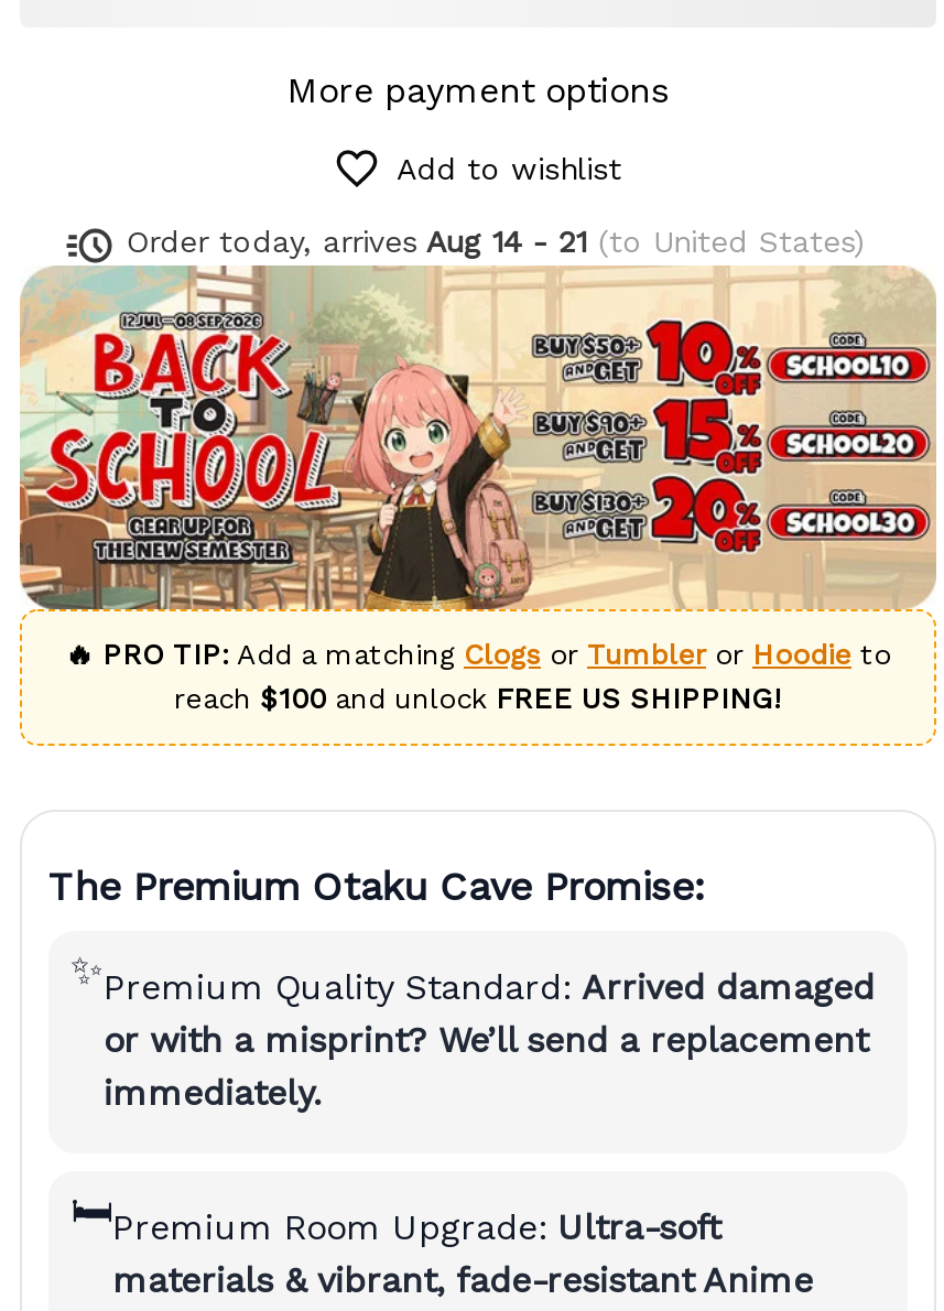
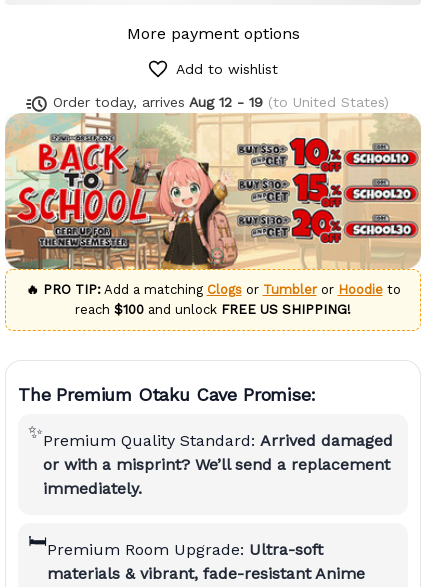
[126,223,864,258] Order today, arrives Aug 14 - 21 (to United States) -> [53,94,389,110] Order today, arrives Aug 12 - 19 (to United States)

